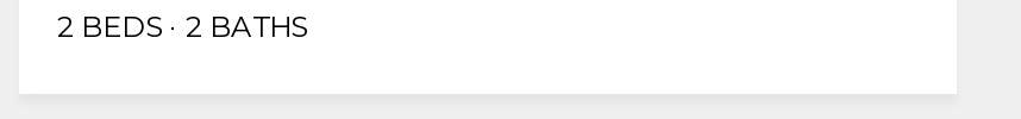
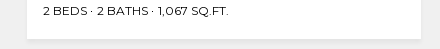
none -> [158,3,229,18] 1,067 SQ.FT.

